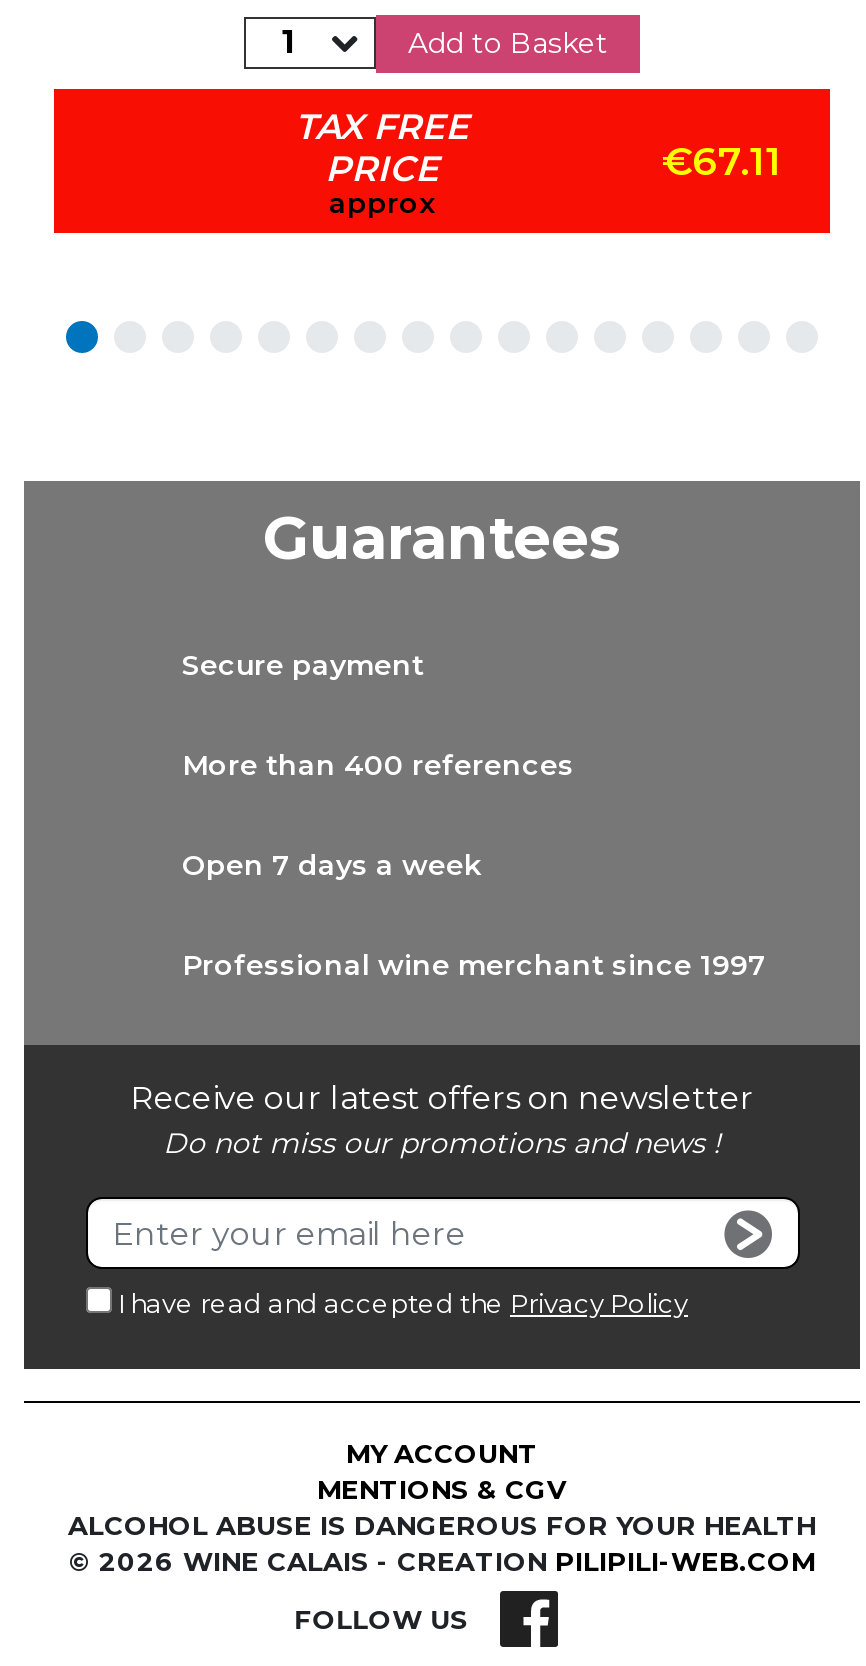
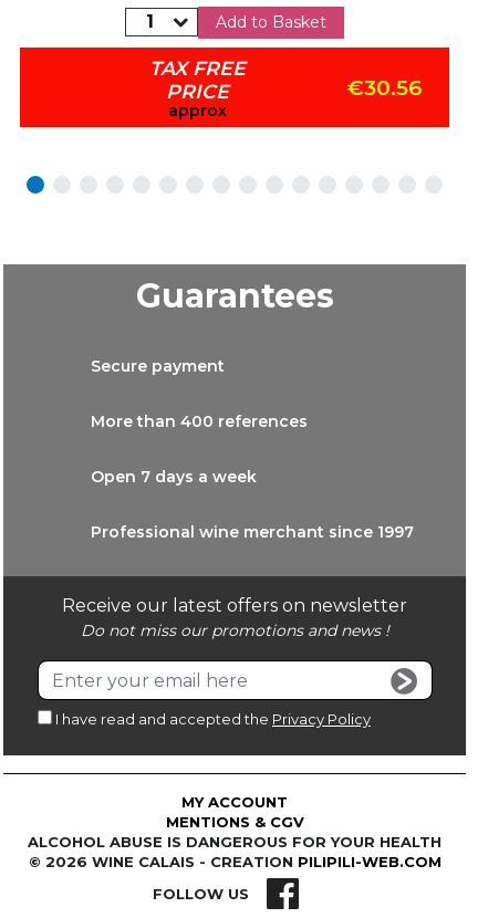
[662,137,782,185] €67.11 -> [347,74,423,101] €30.56

